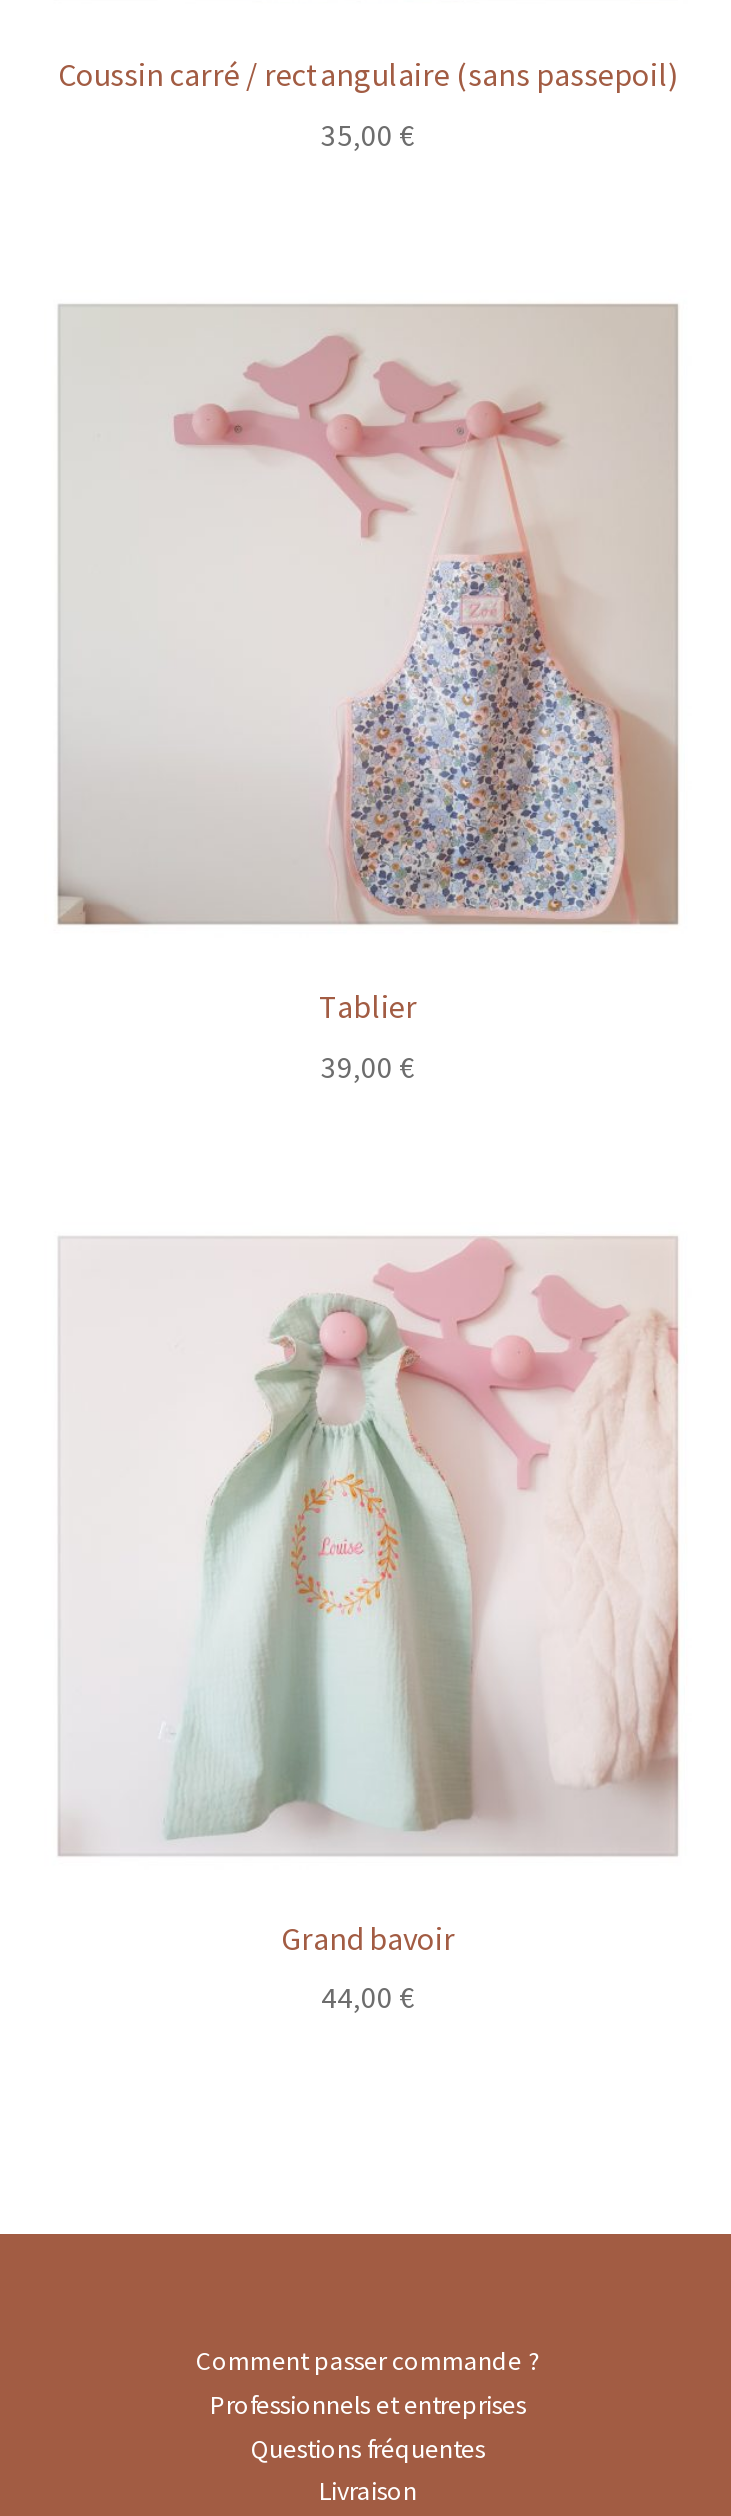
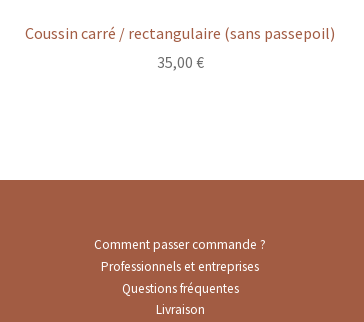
[56,302,680,1086] [image] | Tablier | 39,00 € -> none
[56,1236,680,2017] [image] | Grand bavoir | 44,00 € -> none

